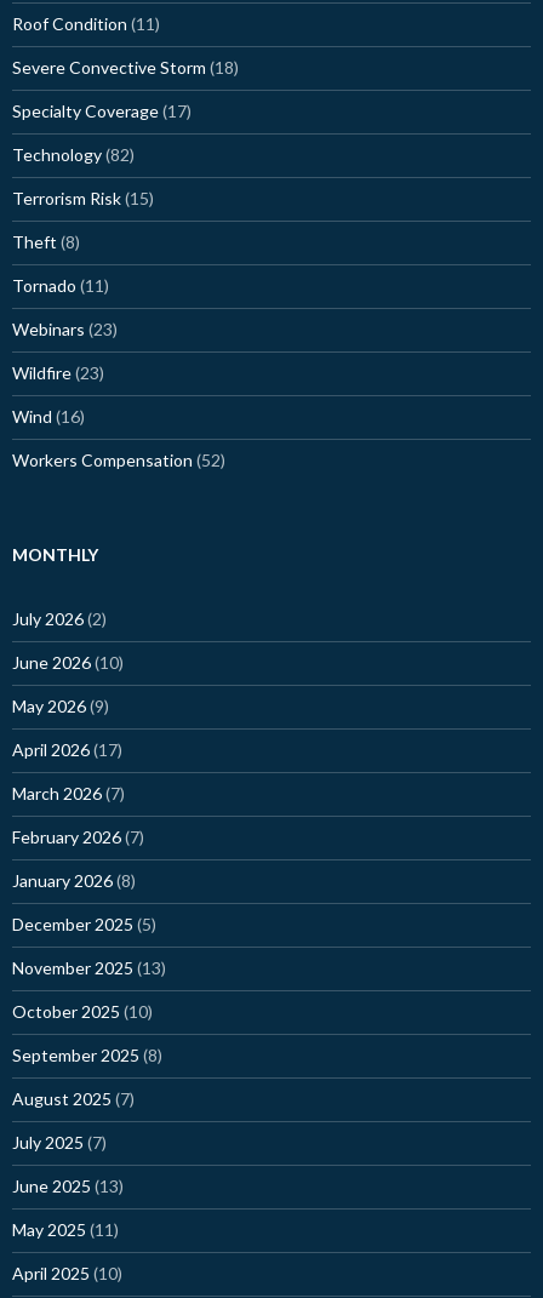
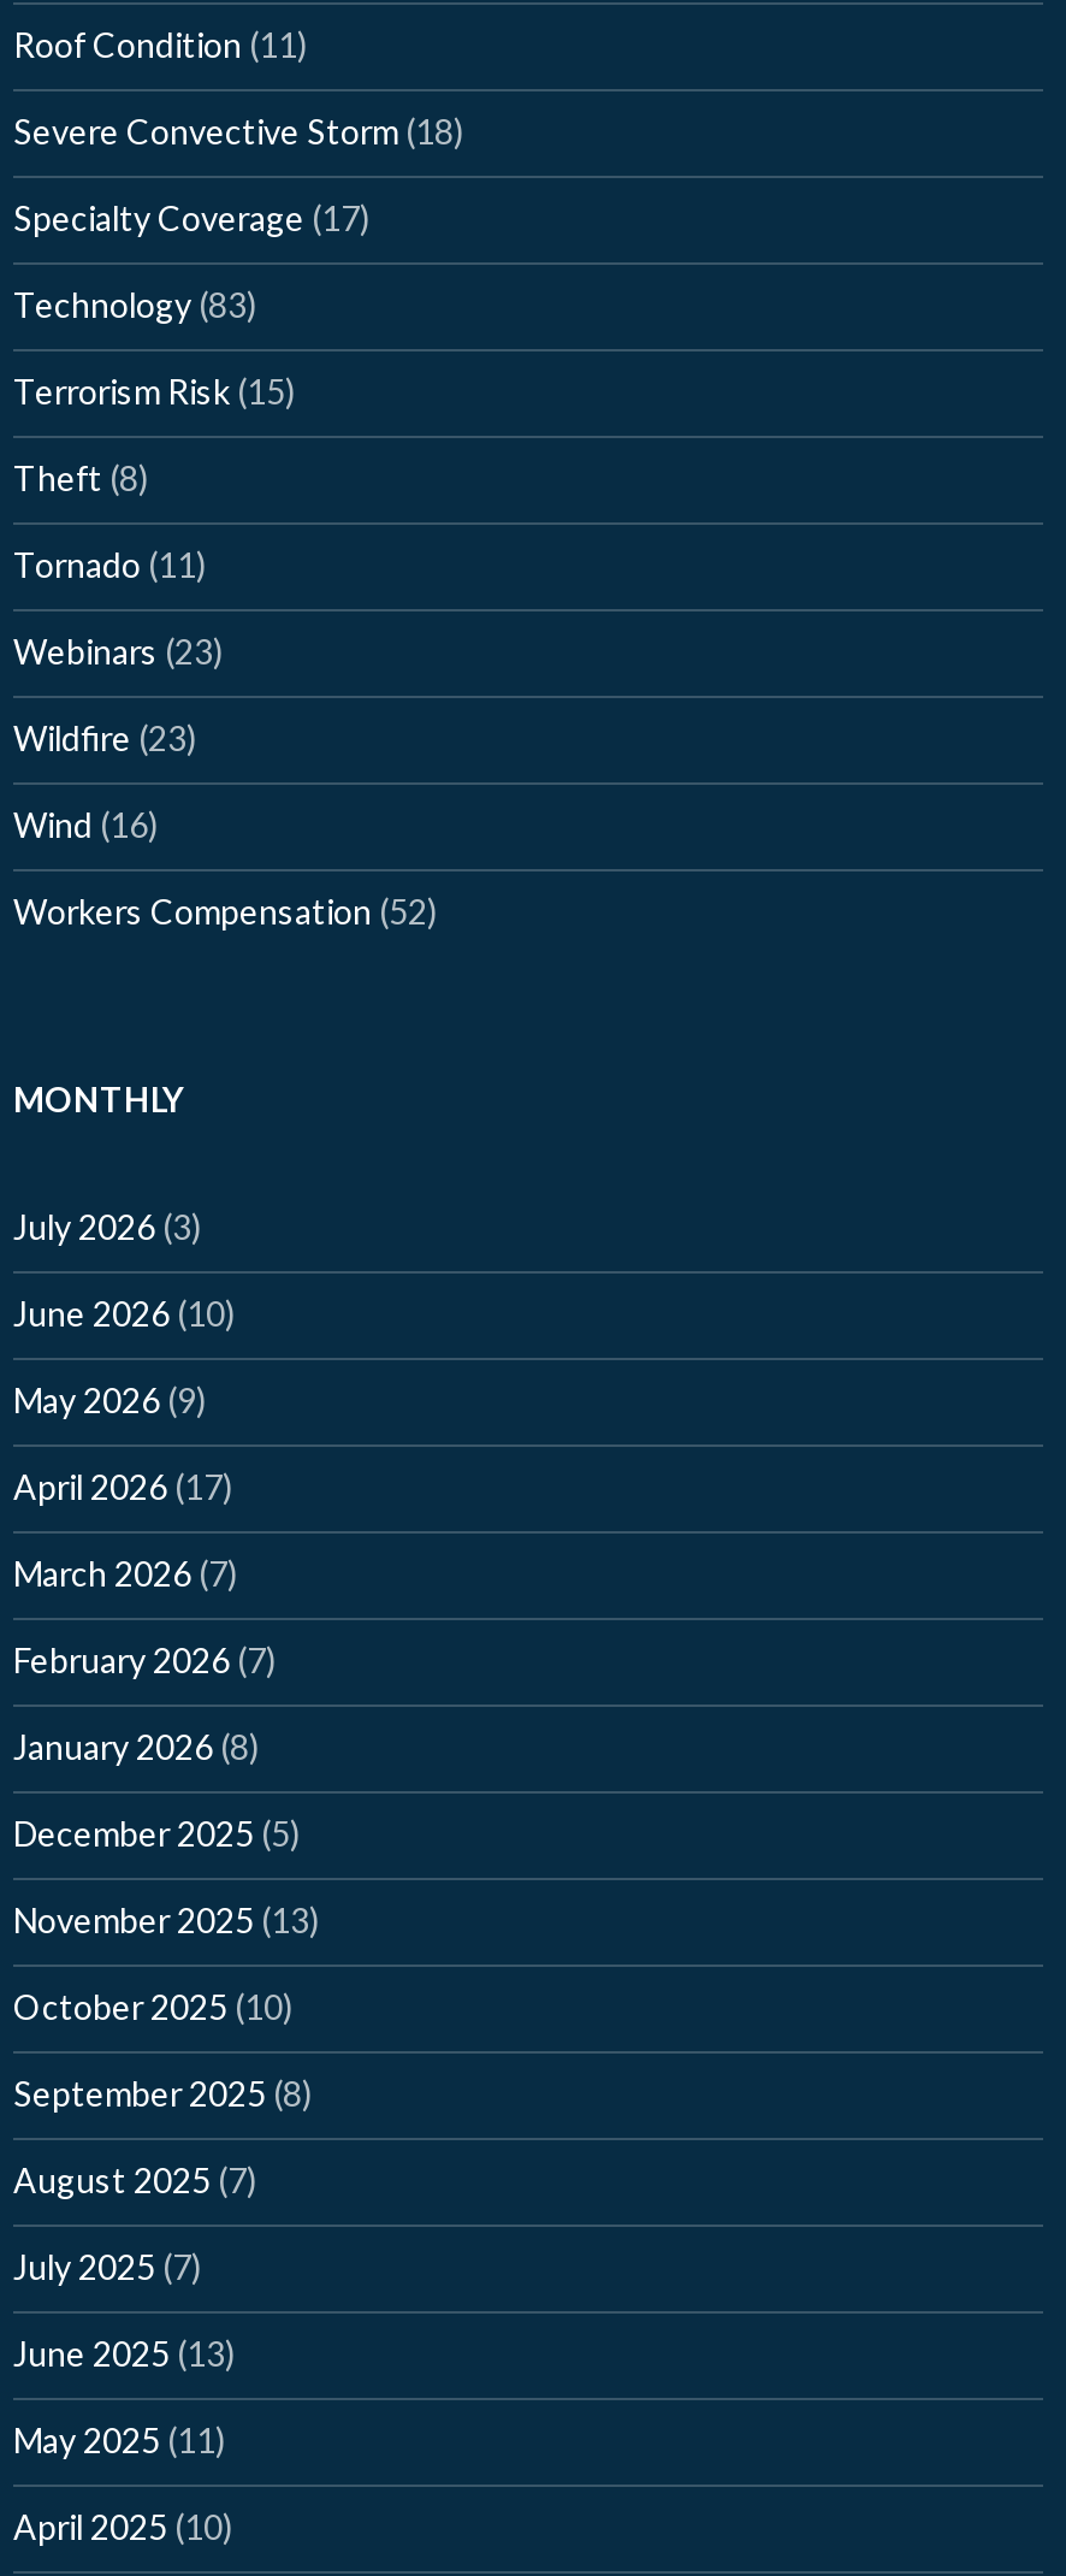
[12,144,135,165] Technology (82) -> [13,284,256,325] Technology (83)
[12,608,107,629] July 2026 (2) -> [13,1206,201,1247] July 2026 (3)

